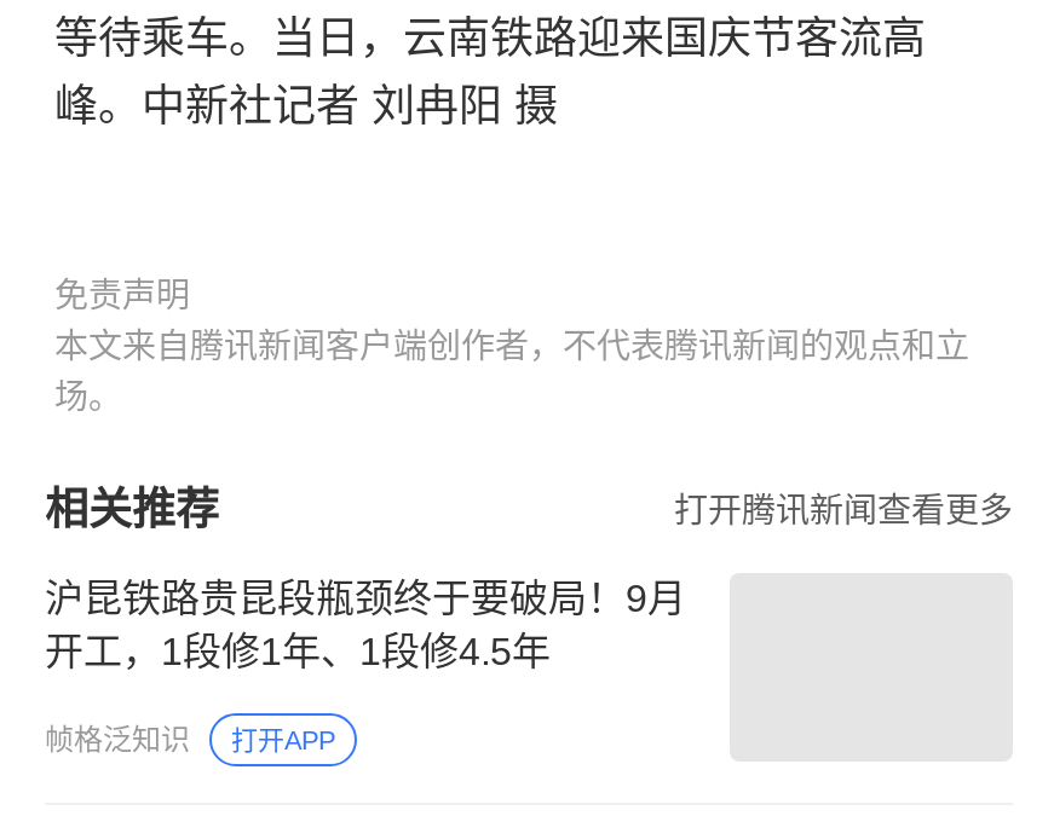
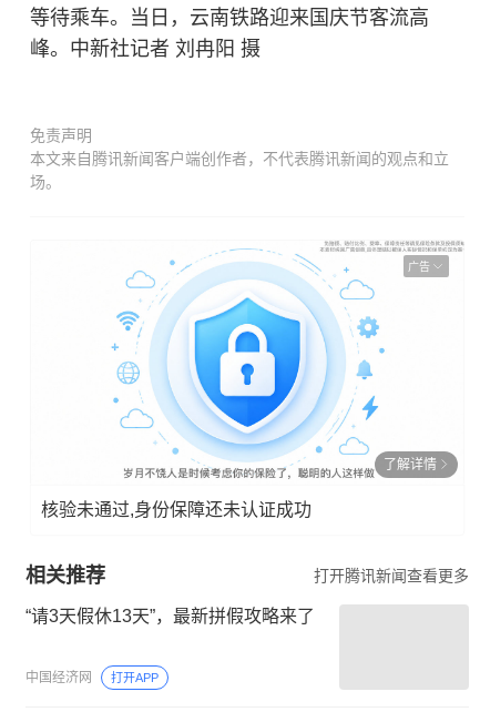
none -> [41,457,437,519] 了解详情 | 核验未通过,身份保障还未认证成功
none -> [109,242,463,479] [image] | 广告
[45,578,686,673] 沪昆铁路贵昆段瓶颈终于要破局！9月 | 开工，1段修1年、1段修4.5年 -> [25,606,315,625] “请3天假休13天”，最新拼假攻略来了
[45,723,190,757] 帧格泛知识 -> [25,670,92,686] 中国经济网

